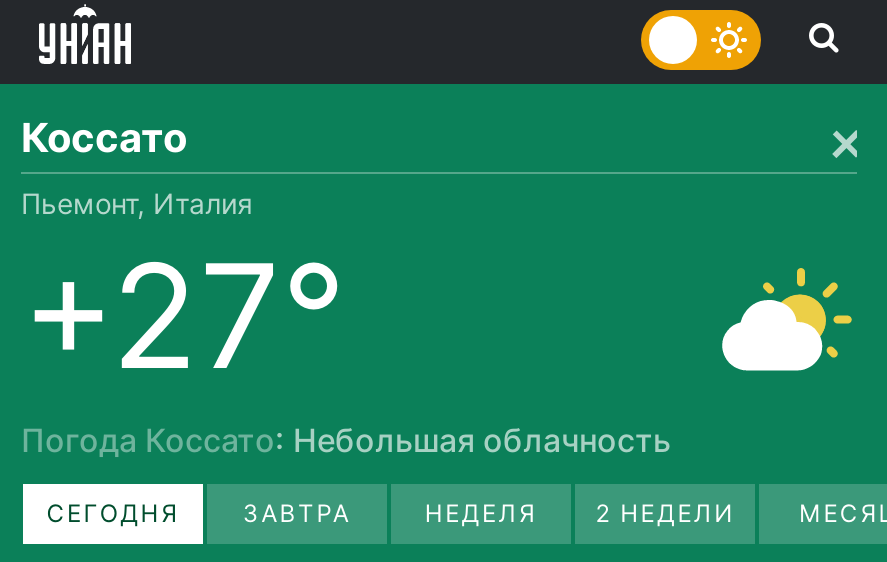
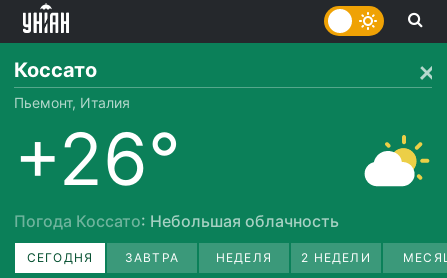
[21,228,347,402] +27° -> [14,115,181,202] +26°

